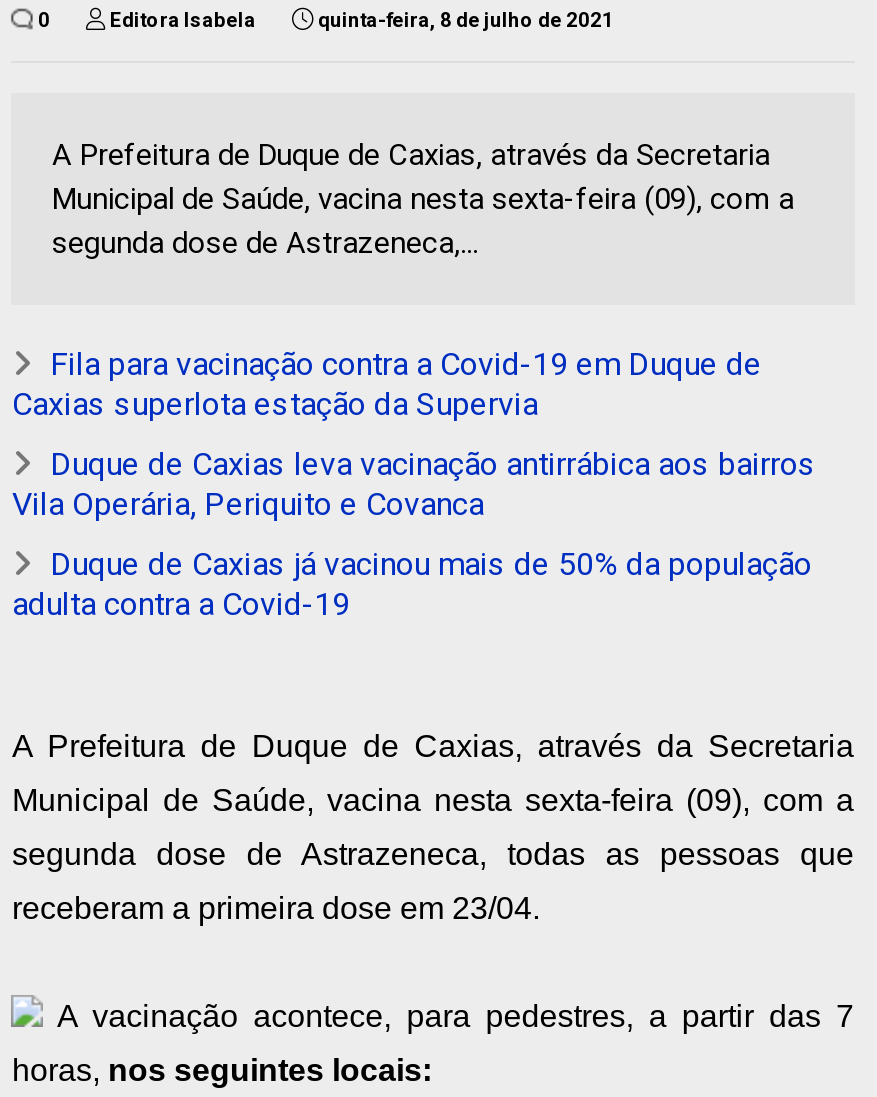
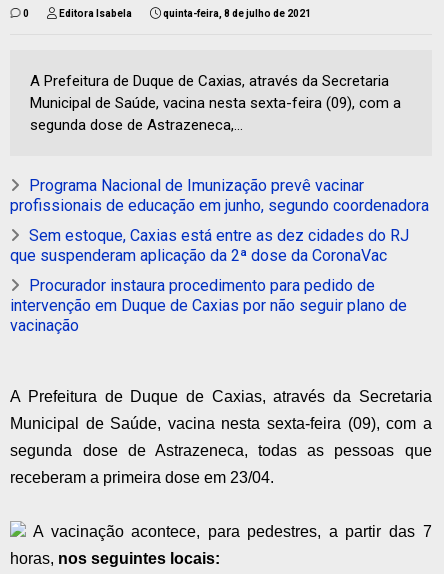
[12,345,762,423] Fila para vacinação contra a Covid-19 em Duque de | Caxias superlota estação da Supervia -> [10,176,429,215] Programa Nacional de Imunização prevê vacinar | profissionais de educação em junho, segundo coordenadora
[12,445,816,523] Duque de Caxias leva vacinação antirrábica aos bairros | Vila Operária, Periquito e Covanca -> [10,226,409,265] Sem estoque, Caxias está entre as dez cidades do RJ | que suspenderam aplicação da 2ª dose da CoronaVac
[12,545,812,623] Duque de Caxias já vacinou mais de 50% da população | adulta contra a Covid-19 -> [10,276,407,335] Procurador instaura procedimento para pedido de | intervenção em Duque de Caxias por não seguir plano de | vacinação

